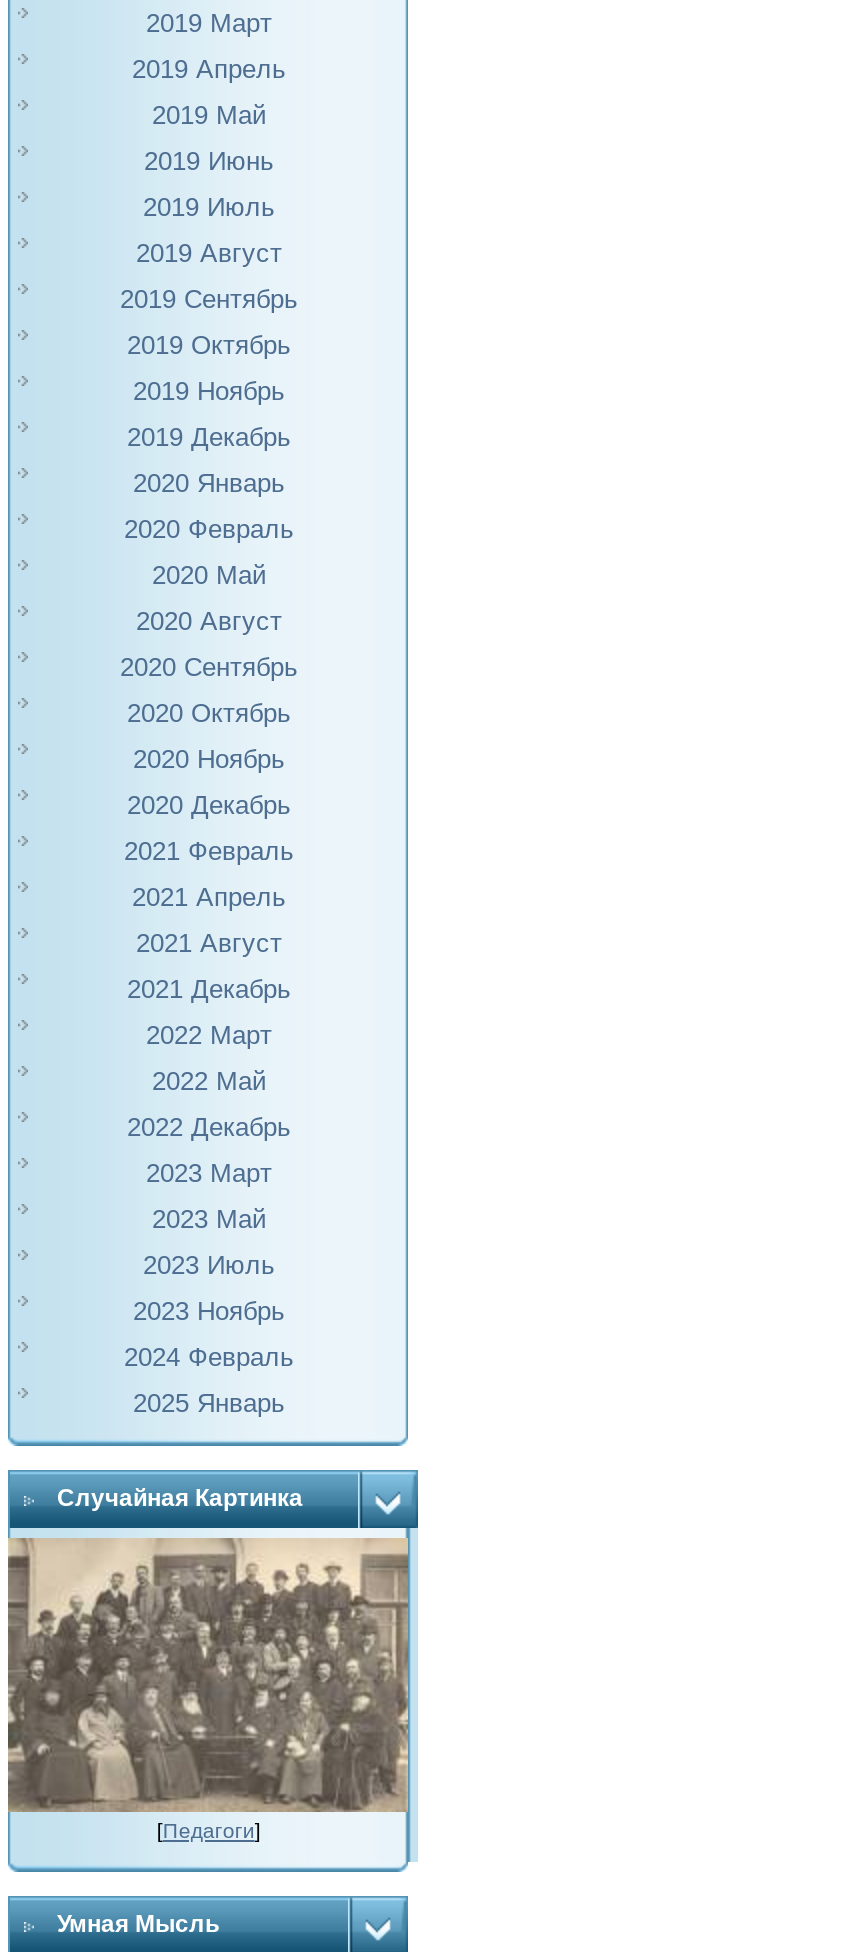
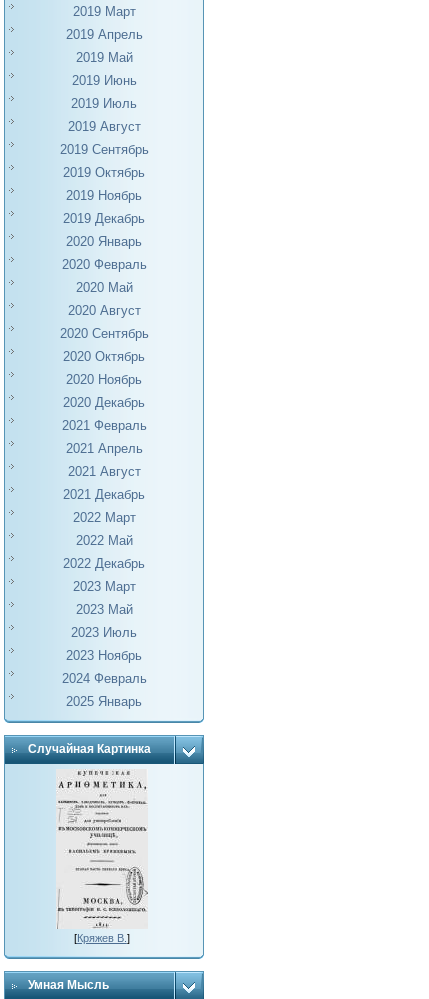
[6,1468,420,1862] [image] | [Педагоги] -> [3,735,209,946] [image] | [Кряжев В.]

